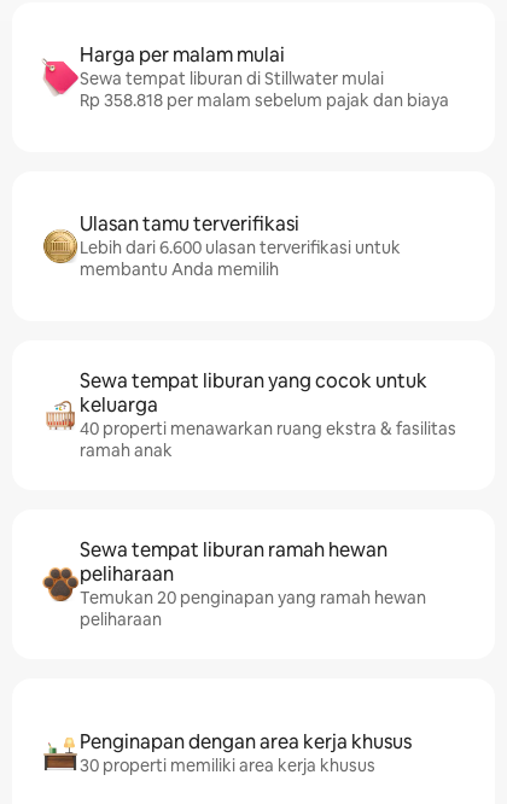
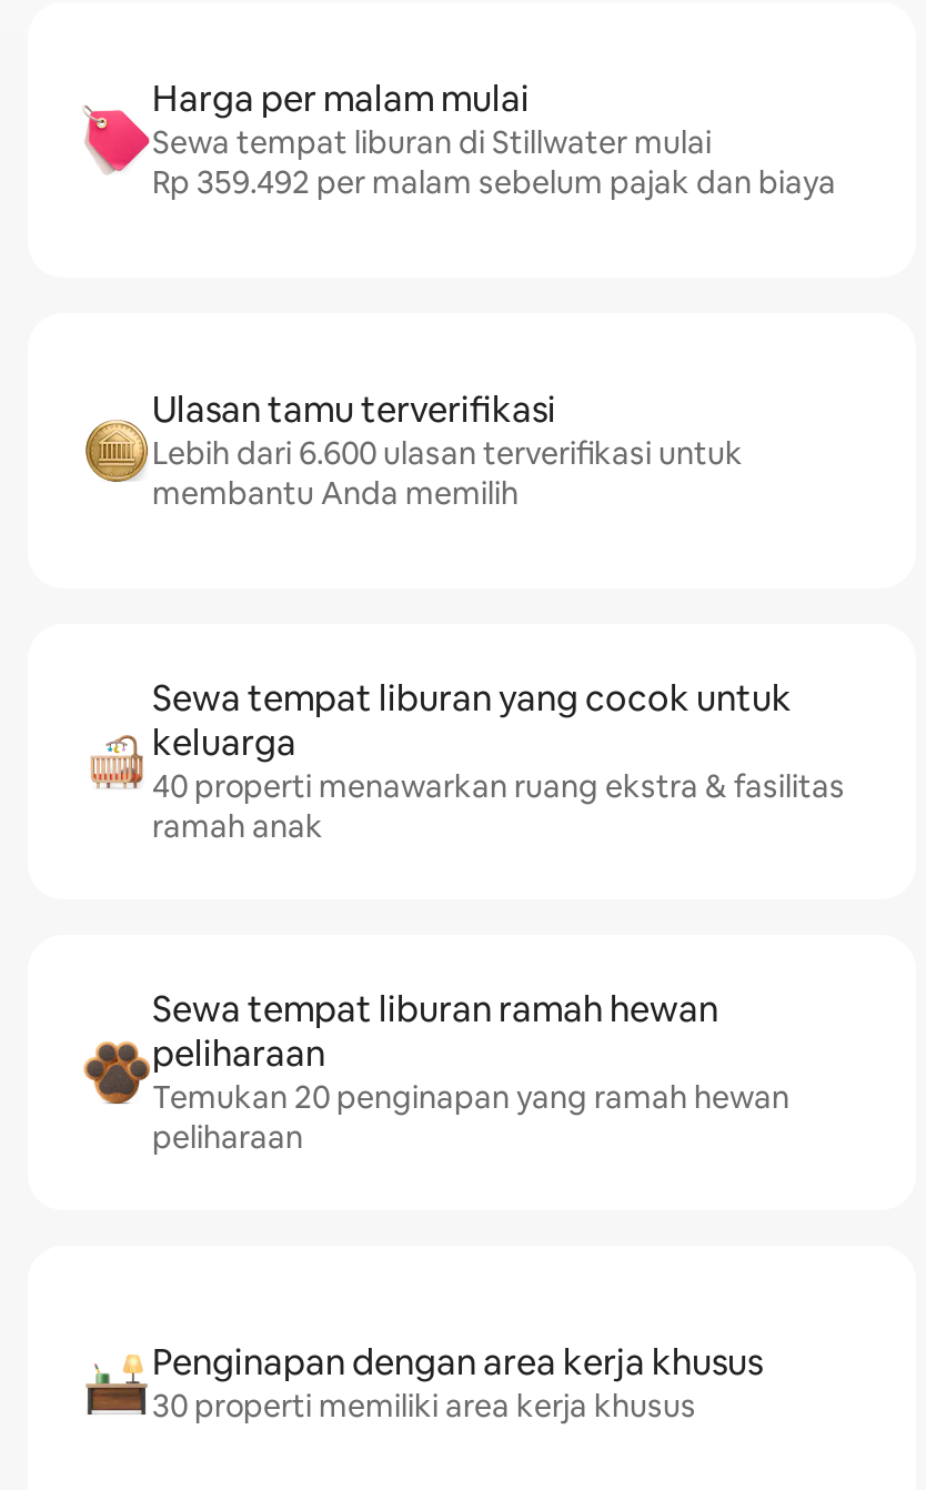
[80,89,449,111] Rp 358.818 per malam sebelum pajak dan biaya -> [152,162,836,202] Rp 359.492 per malam sebelum pajak dan biaya

